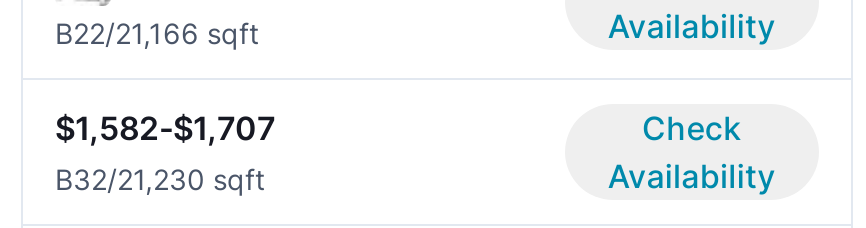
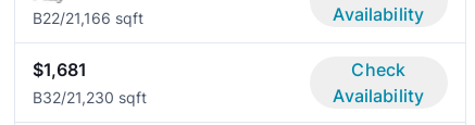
[55,107,275,147] $1,582-$1,707 -> [33,58,87,80] $1,681

